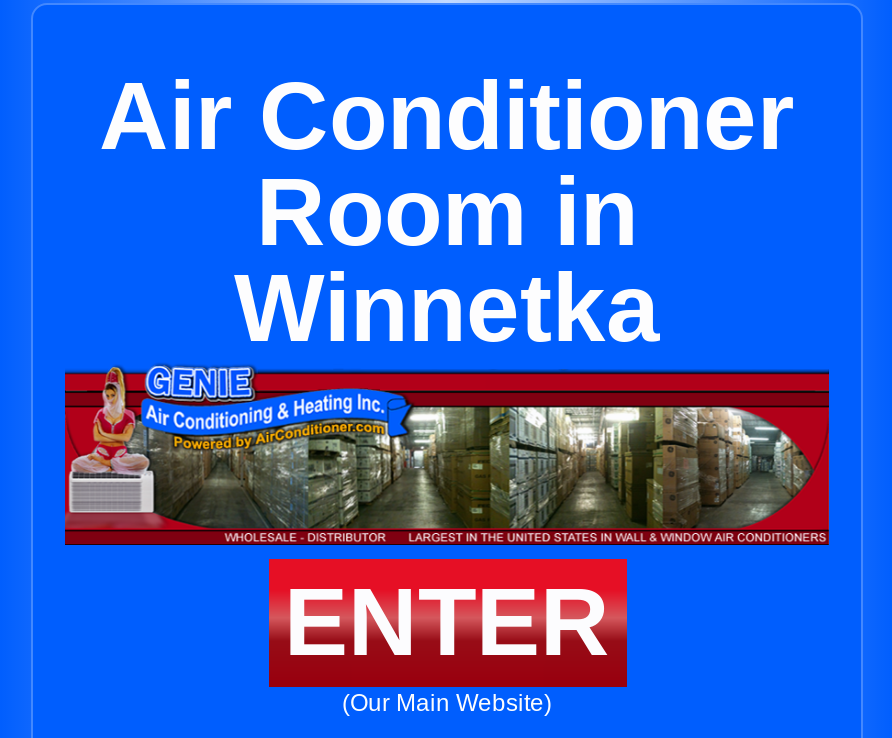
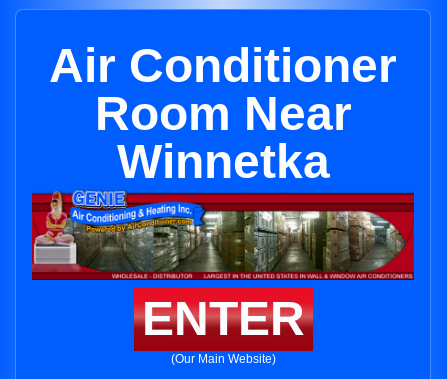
[256,159,638,265] Room in -> [94,87,351,140] Room Near

